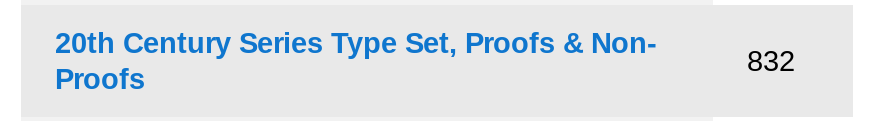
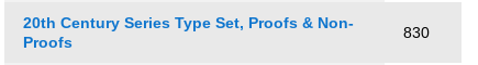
[747,44,795,76] 832 -> [403,23,430,41] 830

